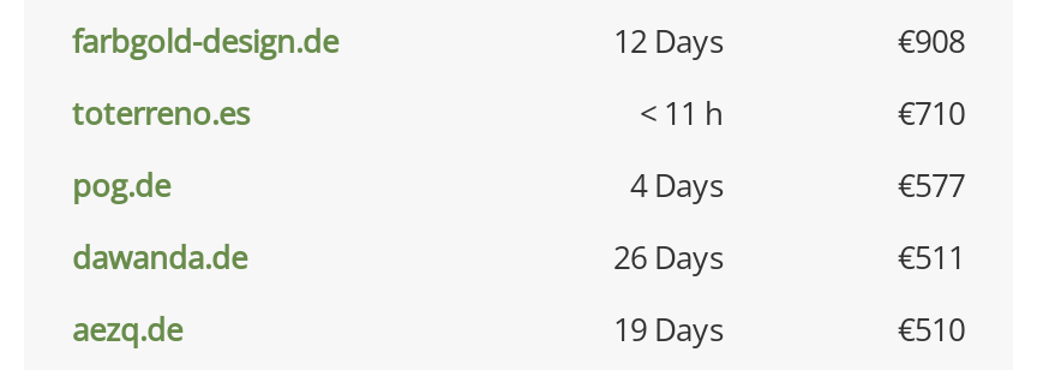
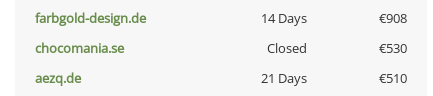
[613,19,724,62] 12 Days -> [260,9,306,27] 14 Days
[72,91,965,279] toterreno.es | < 11 h | €710 | pog.de | 4 Days | €577 | dawanda.de | 26 Days | €511 -> [35,39,407,57] chocomania.se | Closed | €530
[613,308,724,351] 19 Days -> [260,69,306,87] 21 Days

